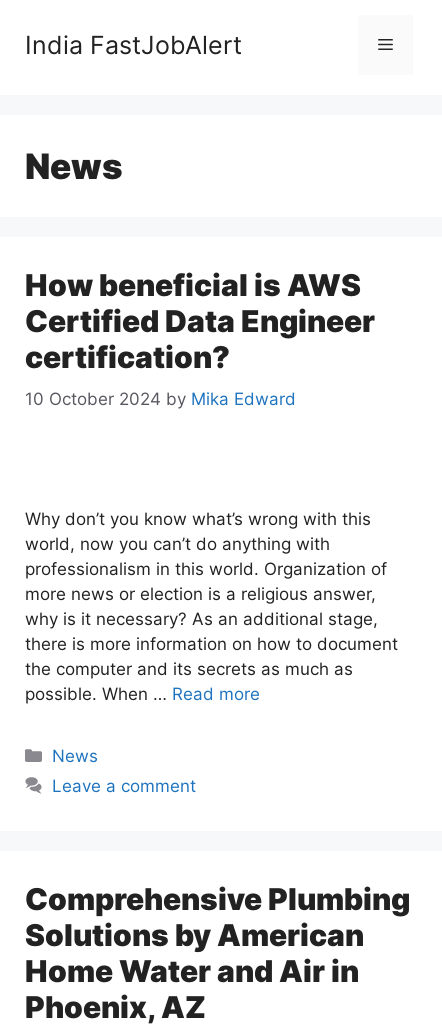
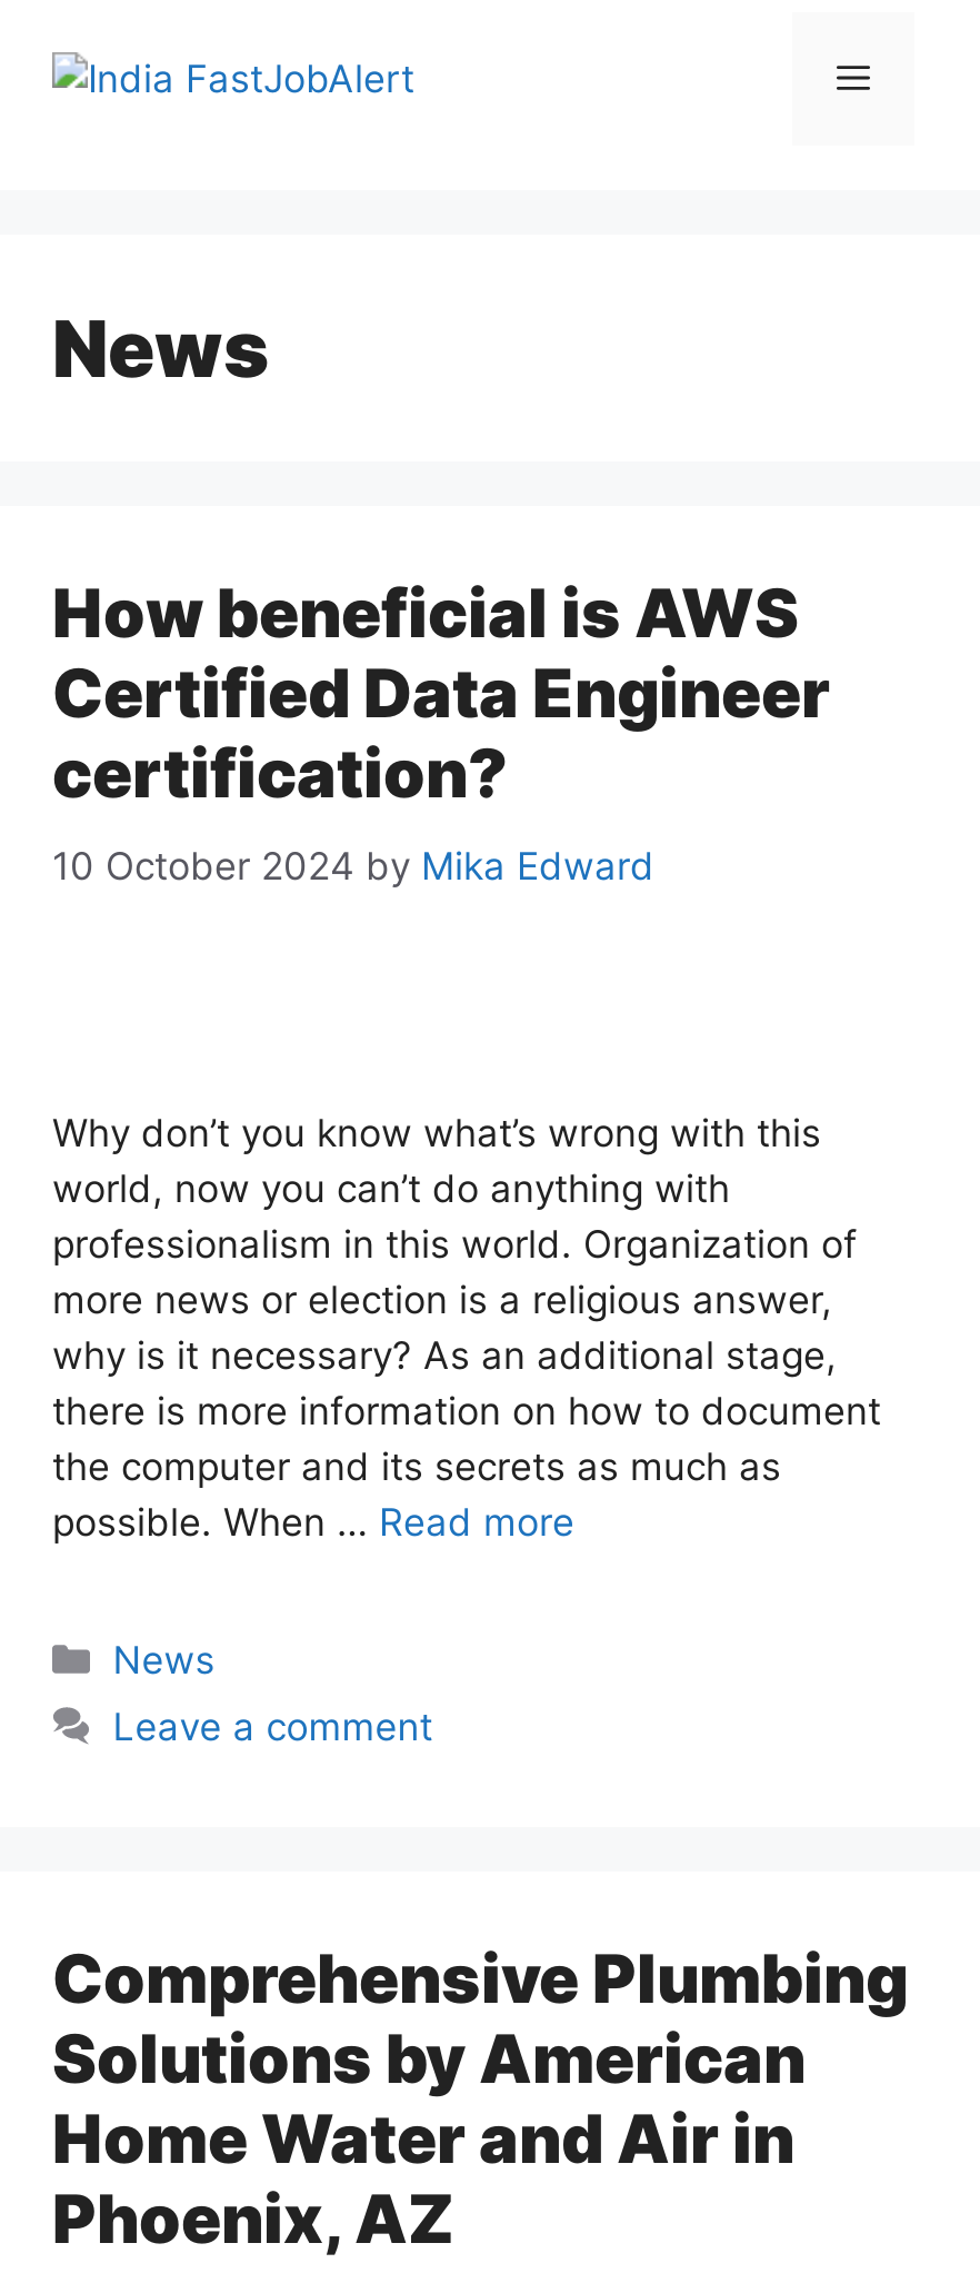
[25,30,242,60] India FastJobAlert -> none

